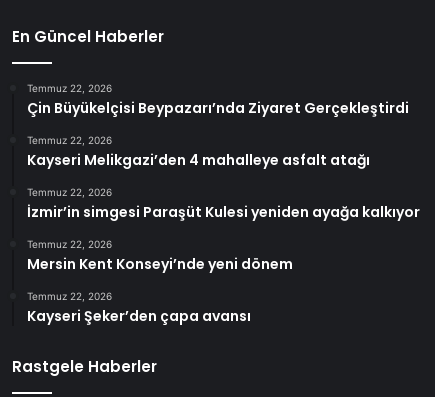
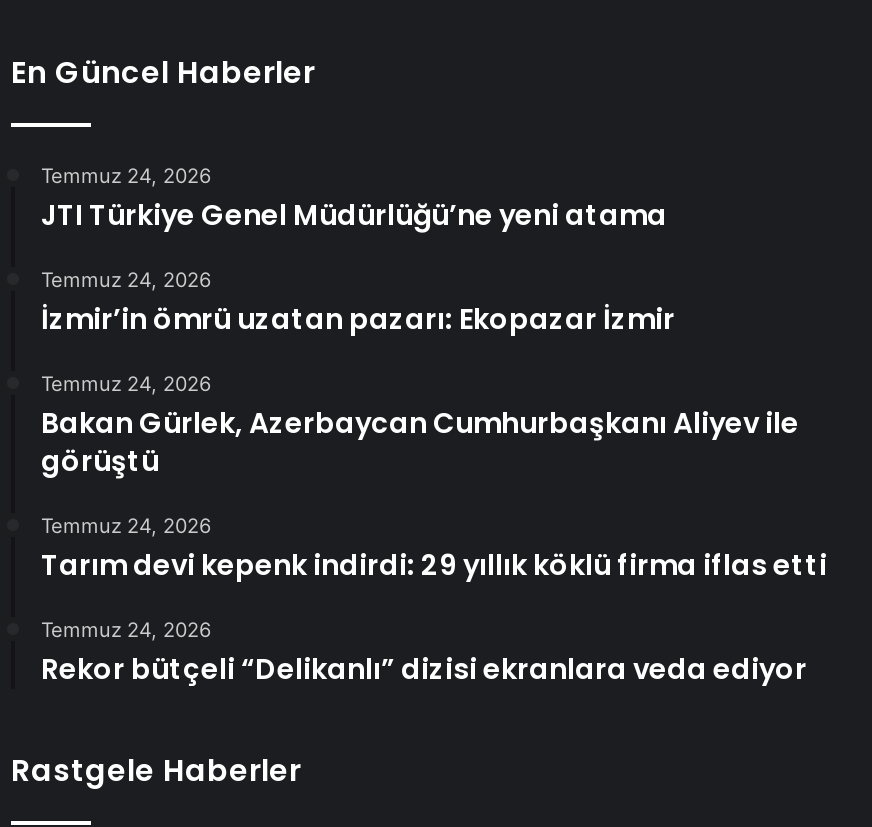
[27,81,409,117] Temmuz 22, 2026 | Çin Büyükelçisi Beypazarı’nda Ziyaret Gerçekleştirdi -> [41,162,667,234] Temmuz 24, 2026 | JTI Türkiye Genel Müdürlüğü’ne yeni atama
[27,133,370,169] Temmuz 22, 2026 | Kayseri Melikgazi’den 4 mahalleye asfalt atağı -> [41,266,675,338] Temmuz 24, 2026 | İzmir’in ömrü uzatan pazarı: Ekopazar İzmir
[27,185,420,221] Temmuz 22, 2026 | İzmir’in simgesi Paraşüt Kulesi yeniden ayağa kalkıyor -> [41,370,799,480] Temmuz 24, 2026 | Bakan Gürlek, Azerbaycan Cumhurbaşkanı Aliyev ile | görüştü
[27,237,293,273] Temmuz 22, 2026 | Mersin Kent Konseyi’nde yeni dönem -> [41,512,827,584] Temmuz 24, 2026 | Tarım devi kepenk indirdi: 29 yıllık köklü firma iflas etti
[27,289,251,325] Temmuz 22, 2026 | Kayseri Şeker’den çapa avansı -> [41,616,807,688] Temmuz 24, 2026 | Rekor bütçeli “Delikanlı” dizisi ekranlara veda ediyor

